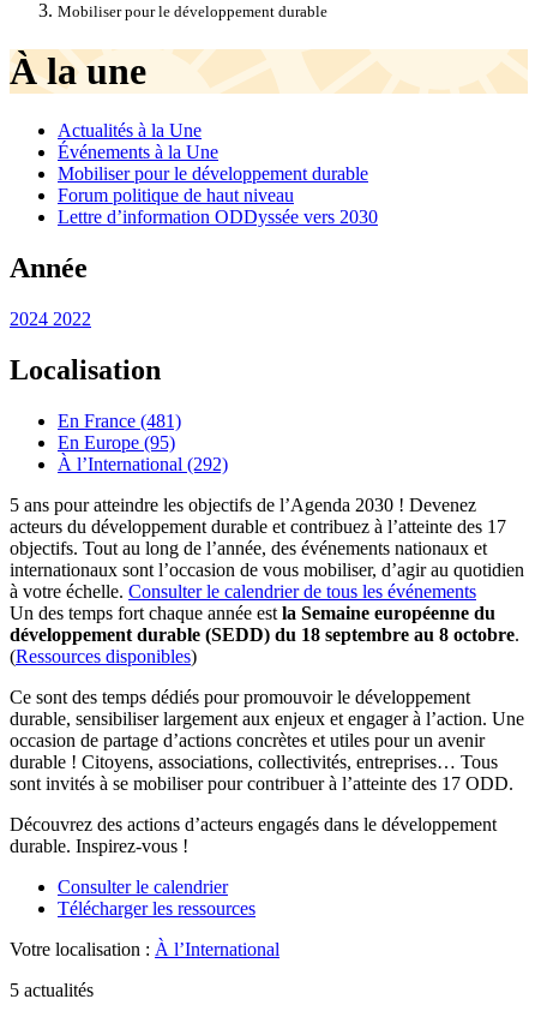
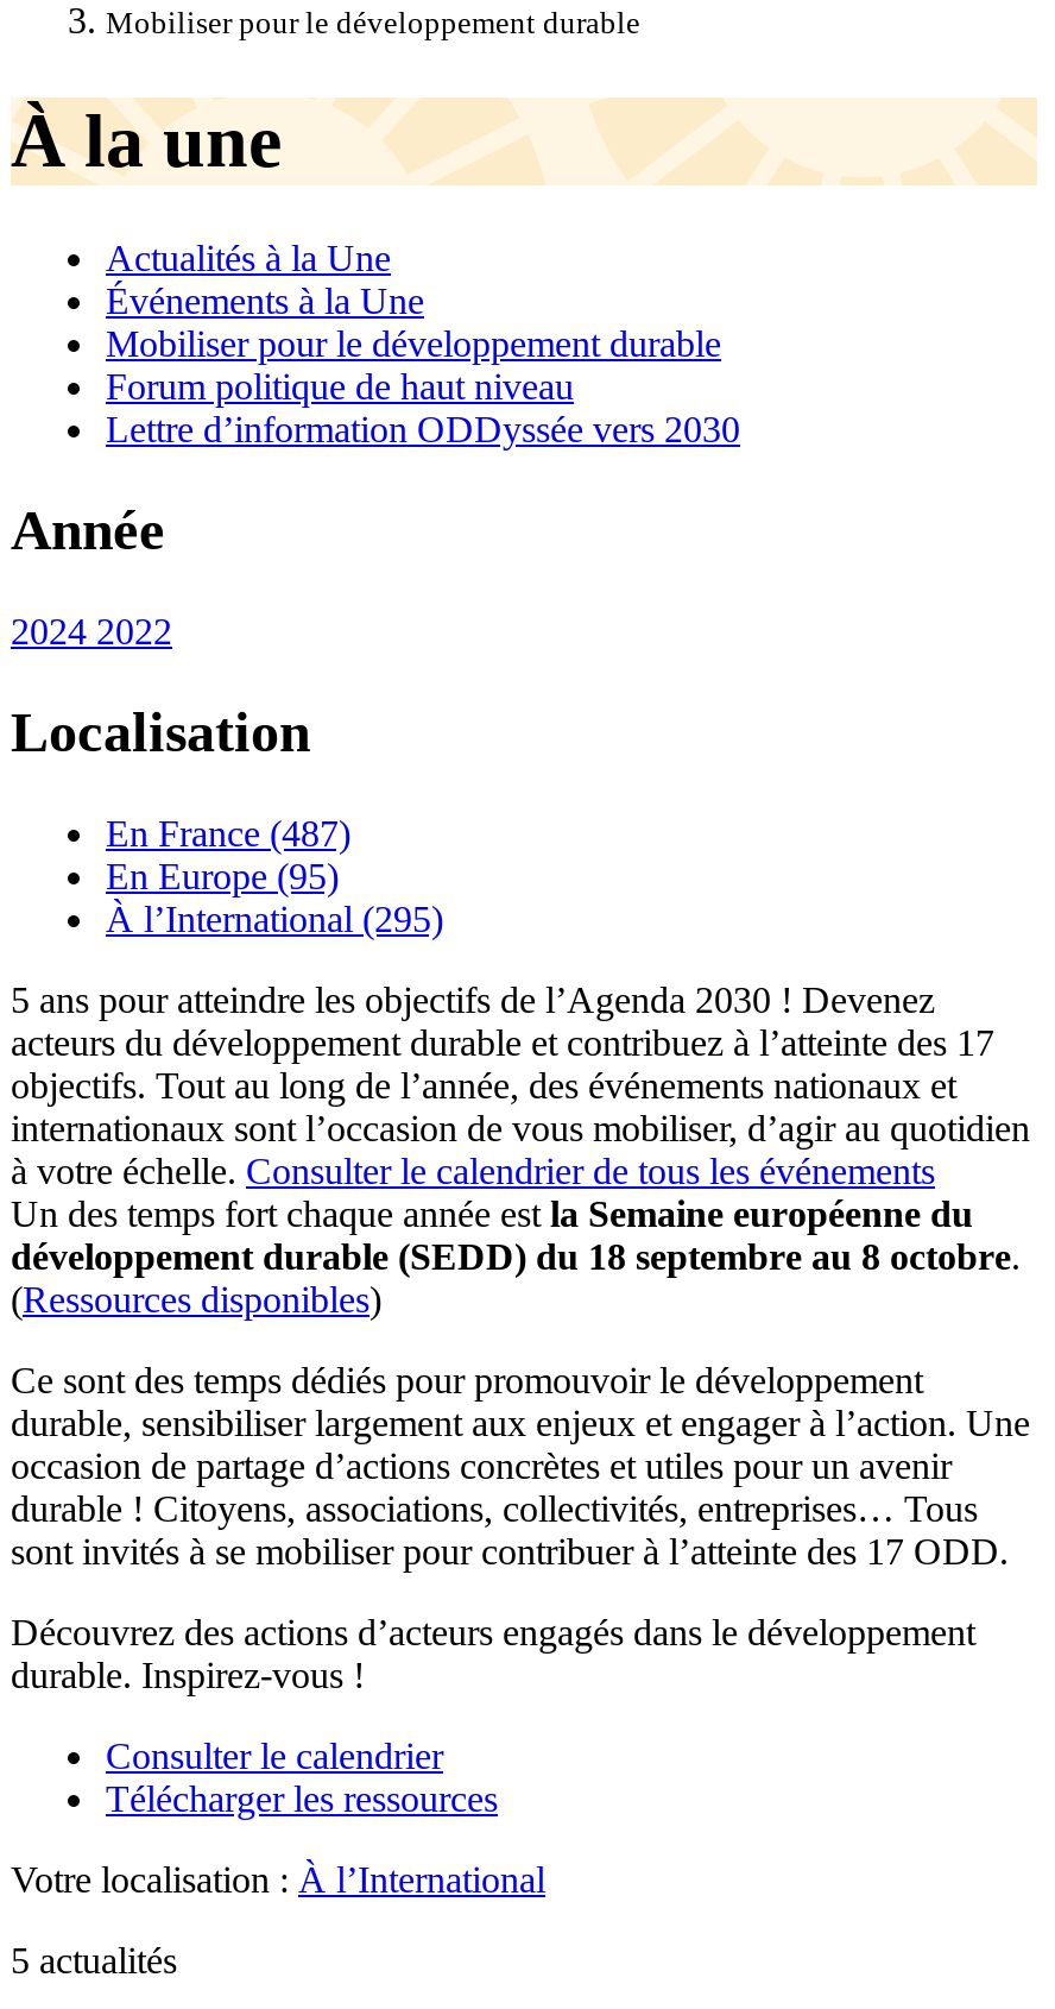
[58,410,181,430] En France (481) -> [106,812,350,852] En France (487)
[58,453,228,474] À l’International (292) -> [106,898,443,938] À l’International (295)

